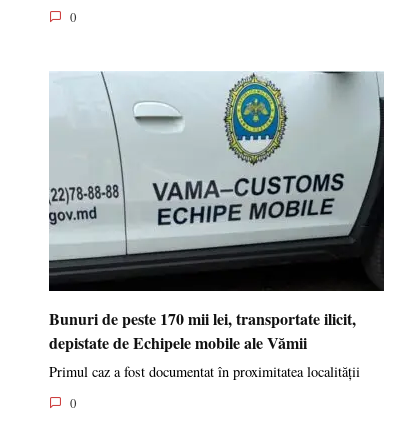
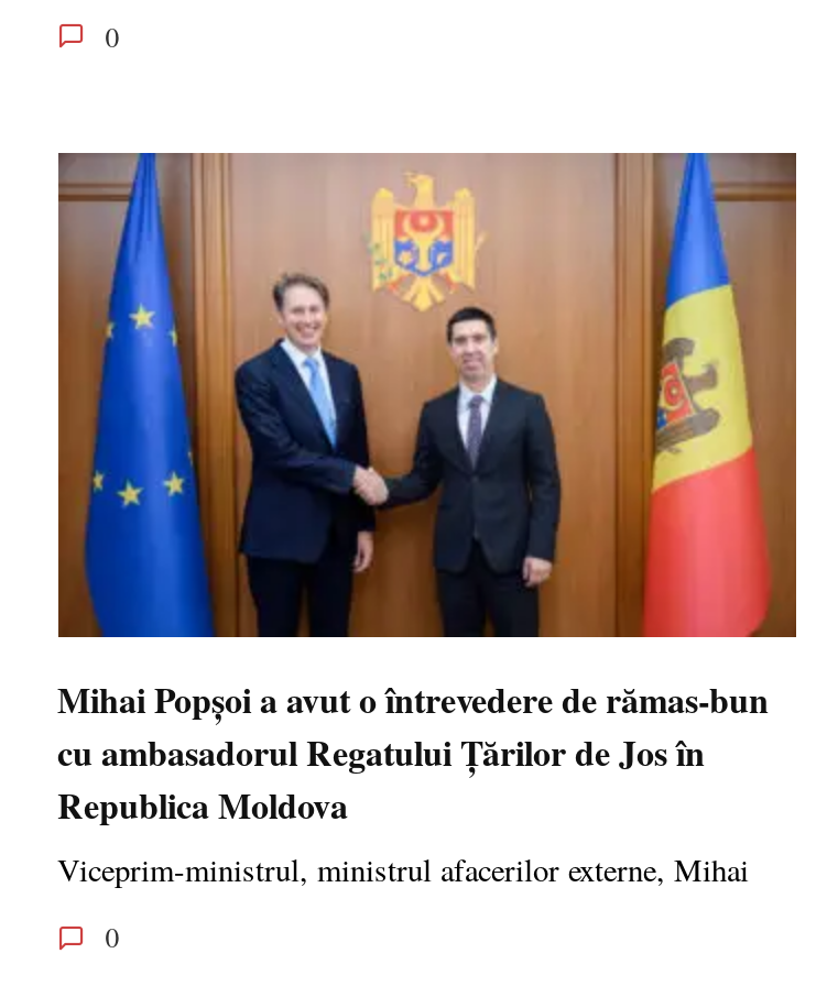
[48,70,385,381] [image] | Bunuri de peste 170 mii lei, transportate ilicit, | depistate de Echipele mobile ale Vămii | Primul caz a fost documentat în proximitatea localității -> [56,150,798,890] [image] | Mihai Popșoi a avut o întrevedere de rămas-bun | cu ambasadorul Regatului Țărilor de Jos în | Republica Moldova | Viceprim-ministrul, ministrul afacerilor externe, Mihai

